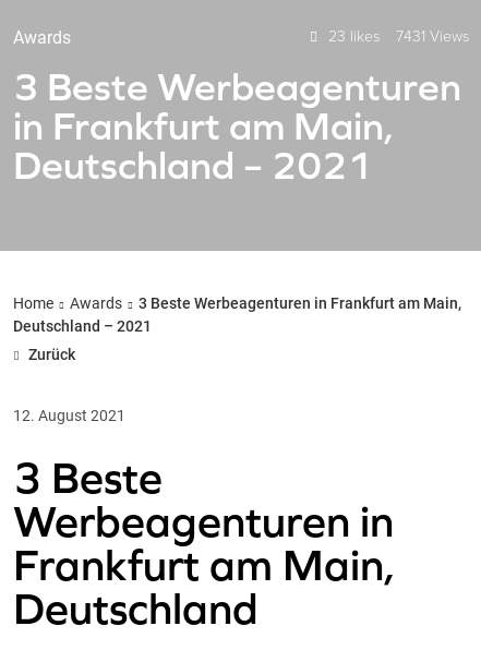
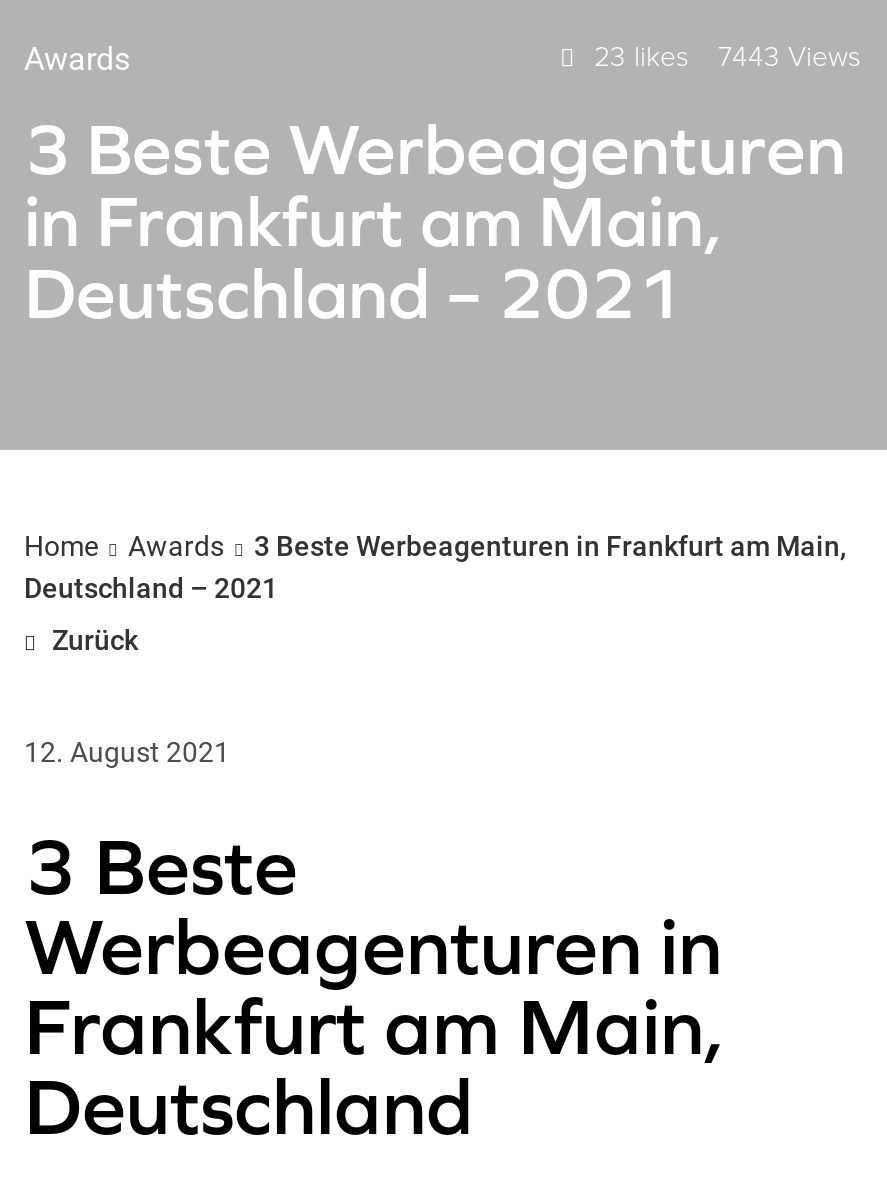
[328,27,469,46] 23 likes 7431 Views -> [594,40,860,74] 23 likes 7443 Views

